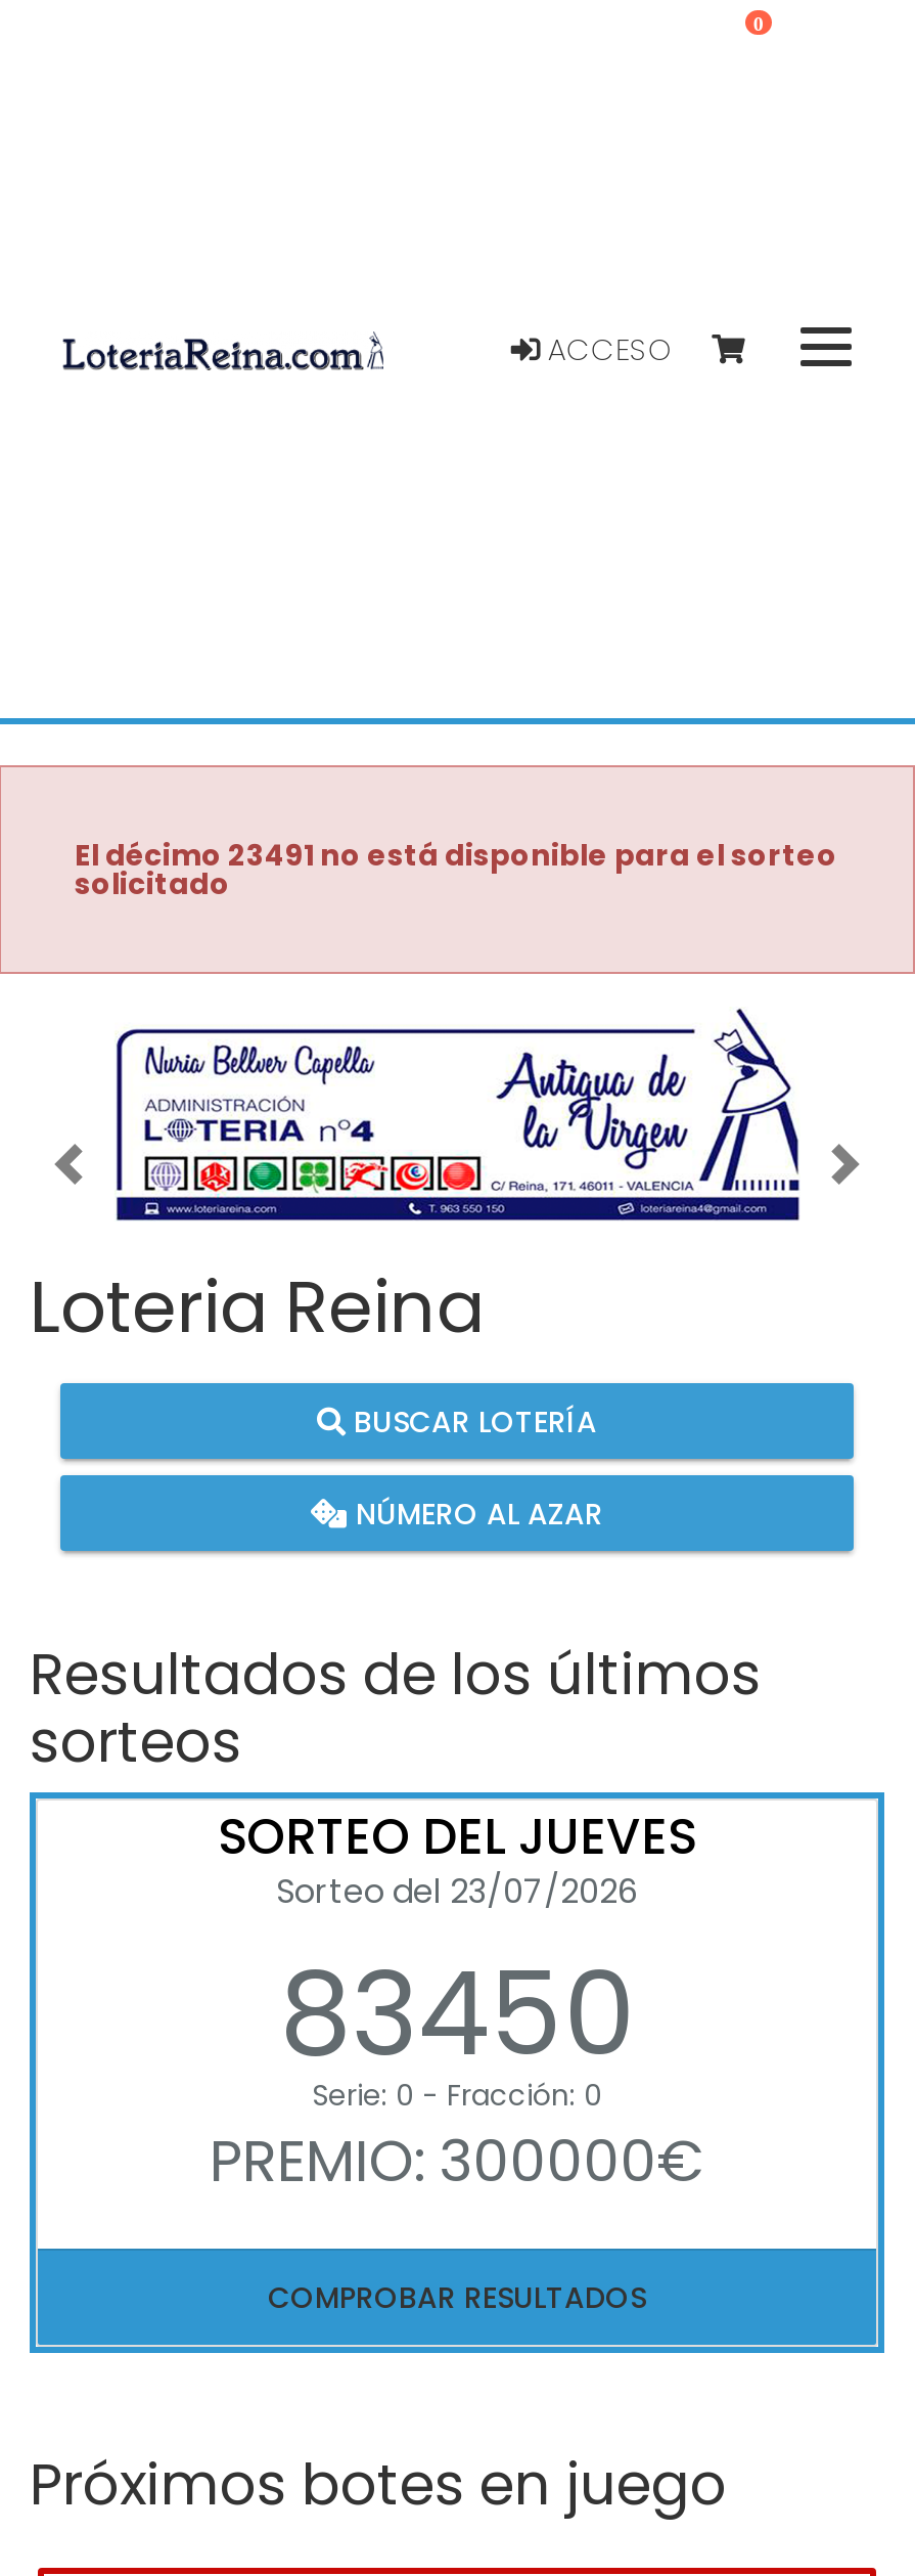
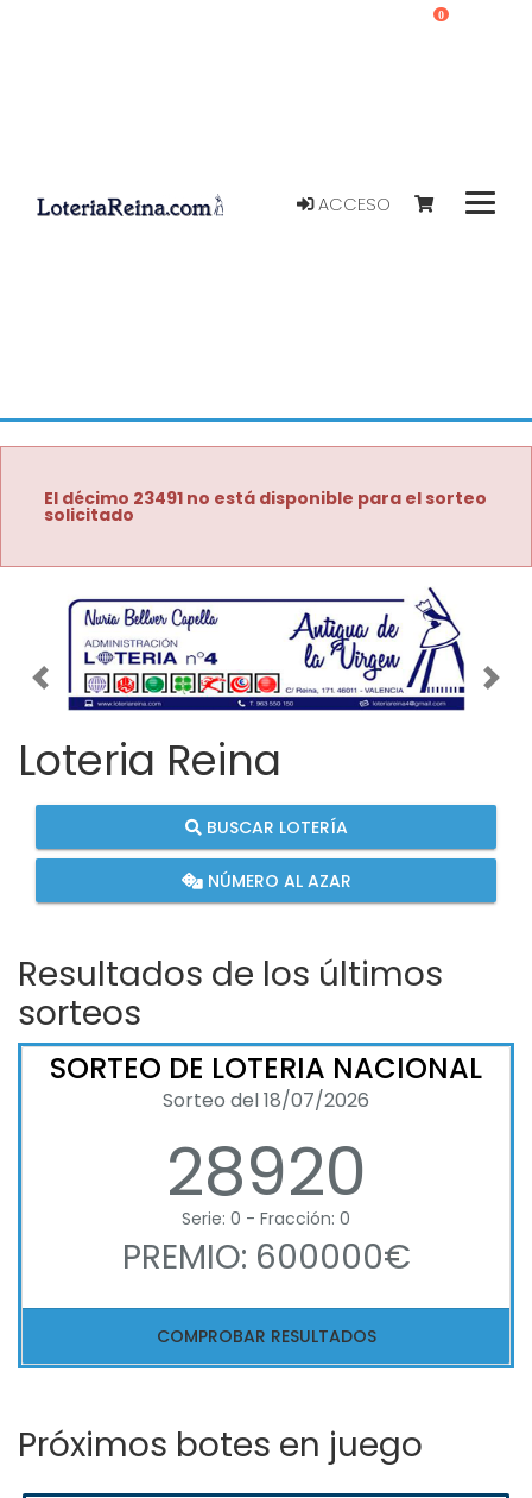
[218,1803,696,2096] SORTEO DEL JUEVES | Sorteo del 23/07/2026 | 83450 -> [50,1049,482,1219] SORTEO DE LOTERIA NACIONAL | Sorteo del 18/07/2026 | 28920
[210,2122,704,2202] PREMIO: 300000€ -> [122,1234,410,1281] PREMIO: 600000€

